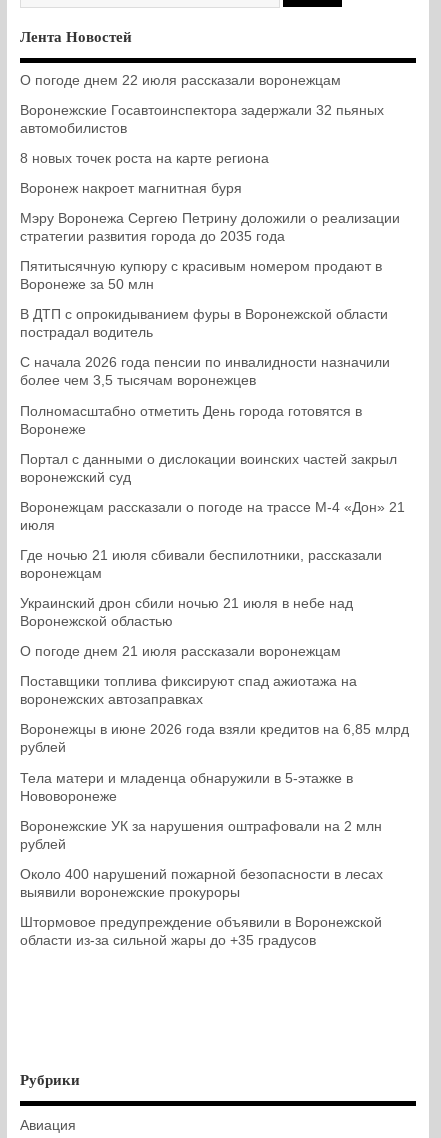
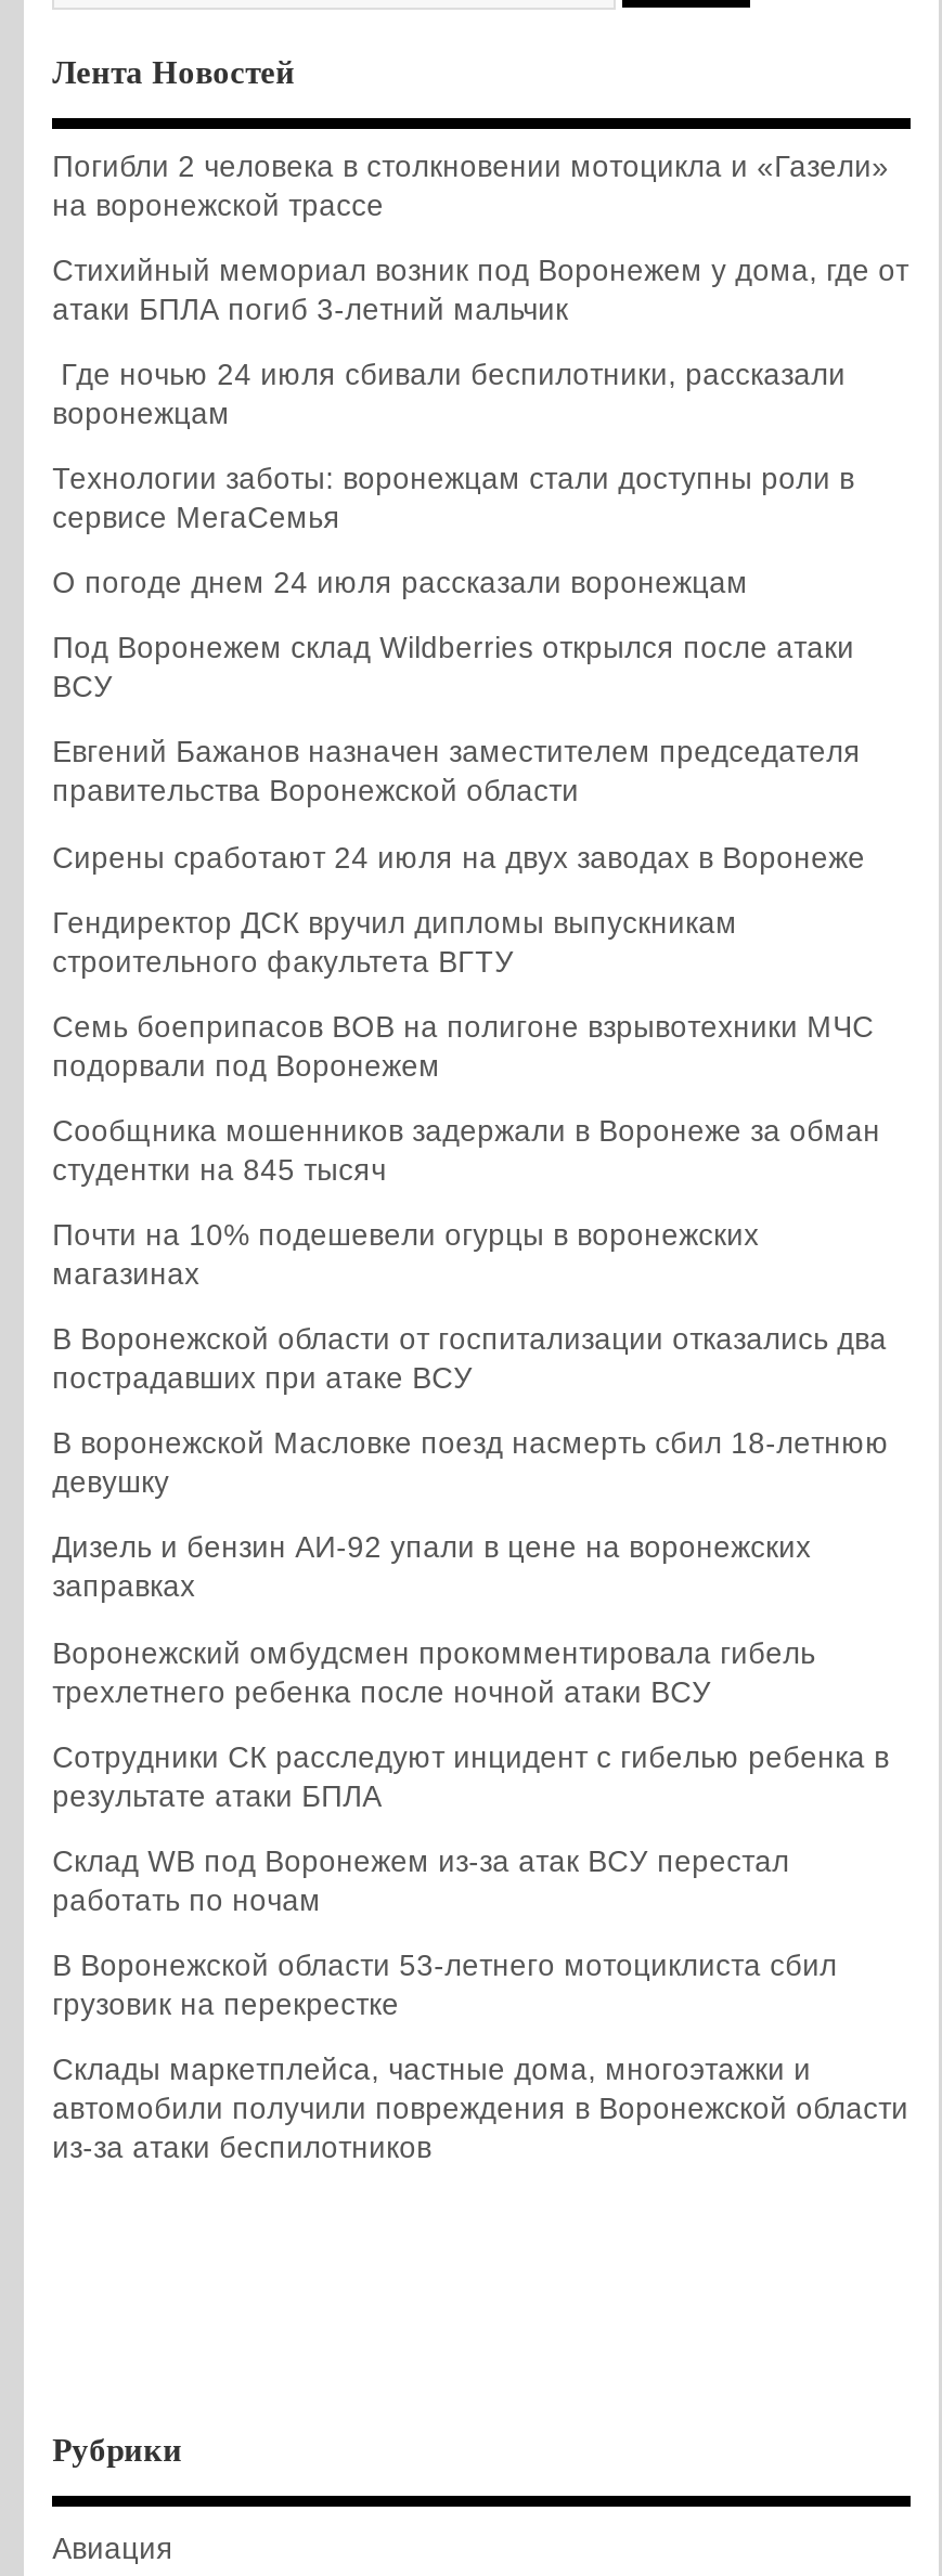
[20,72,405,563] О погоде днем 22 июля рассказали воронежцам | Воронежские Госавтоинспектора задержали 32 пьяных | автомобилистов | 8 новых точек роста на карте региона | Воронеж накроет магнитная буря | Мэру Воронежа Сергею Петрину доложили о реализации | стратегии развития города до 2035 года | Пятитысячную купюру с красивым номером продают в | Воронеже за 50 млн | В ДТП с опрокидыванием фуры в Воронежской области | пострадал водитель | С начала 2026 года пенсии по инвалидности назначили | более чем 3,5 тысячам воронежцев | Полномасштабно отметить День города готовятся в | Воронеже | Портал с данными о дислокации воинских частей закрыл | воронежский суд | Воронежцам рассказали о погоде на трассе М-4 «Дон» 21 | июля | Где ночью 21 июля сбивали беспилотники, рассказали -> [52,150,909,391] Погибли 2 человека в столкновении мотоцикла и «Газели» | на воронежской трассе | Стихийный мемориал возник под Воронежем у дома, где от | атаки БПЛА погиб 3-летний мальчик | Где ночью 24 июля сбивали беспилотники, рассказали
moved [20,566,102,581] -> [52,397,230,430]: воронежцам
[20,596,409,948] Украинский дрон сбили ночью 21 июля в небе над | Воронежской областью | О погоде днем 21 июля рассказали воронежцам | Поставщики топлива фиксируют спад ажиотажа на | воронежских автозаправках | Воронежцы в июне 2026 года взяли кредитов на 6,85 млрд | рублей | Тела матери и младенца обнаружили в 5-этажке в | Нововоронеже | Воронежские УК за нарушения оштрафовали на 2 млн | рублей | Около 400 нарушений пожарной безопасности в лесах | выявили воронежские прокуроры | Штормовое предупреждение объявили в Воронежской | области из-за сильной жары до +35 градусов -> [52,463,909,2164] Технологии заботы: воронежцам стали доступны роли в | сервисе МегаСемья | О погоде днем 24 июля рассказали воронежцам | Под Воронежем склад Wildberries открылся после атаки | ВСУ | Евгений Бажанов назначен заместителем председателя | правительства Воронежской области | Сирены сработают 24 июля на двух заводах в Воронеже | Гендиректор ДСК вручил дипломы выпускникам | строительного факультета ВГТУ | Семь боеприпасов ВОВ на полигоне взрывотехники МЧС | подорвали под Воронежем | Сообщника мошенников задержали в Воронеже за обман | студентки на 845 тысяч | Почти на 10% подешевели огурцы в воронежских | магазинах | В Воронежской области от госпитализации отказались два | пострадавших при атаке ВСУ | В воронежской Масловке поезд насмерть сбил 18-летнюю | девушку | Дизель и бензин АИ-92 упали в цене на воронежских | заправках | Воронежский омбудсмен прокомментировала гибель | трехлетнего ребенка после ночной атаки ВСУ | Сотрудники СК расследуют инцидент с гибелью ребенка в | результате атаки БПЛА | Склад WB под Воронежем из-за атак ВСУ перестал | работать по ночам | В Воронежской области 53-летнего мотоциклиста сбил | грузовик на перекрестке | Склады маркетплейса, частные дома, многоэтажки и | автомобили получили повреждения в Воронежской области | из-за атаки беспилотников

